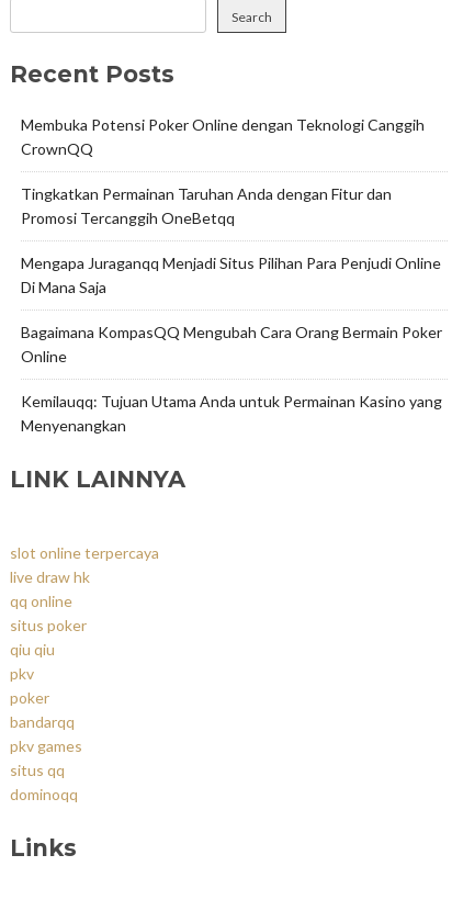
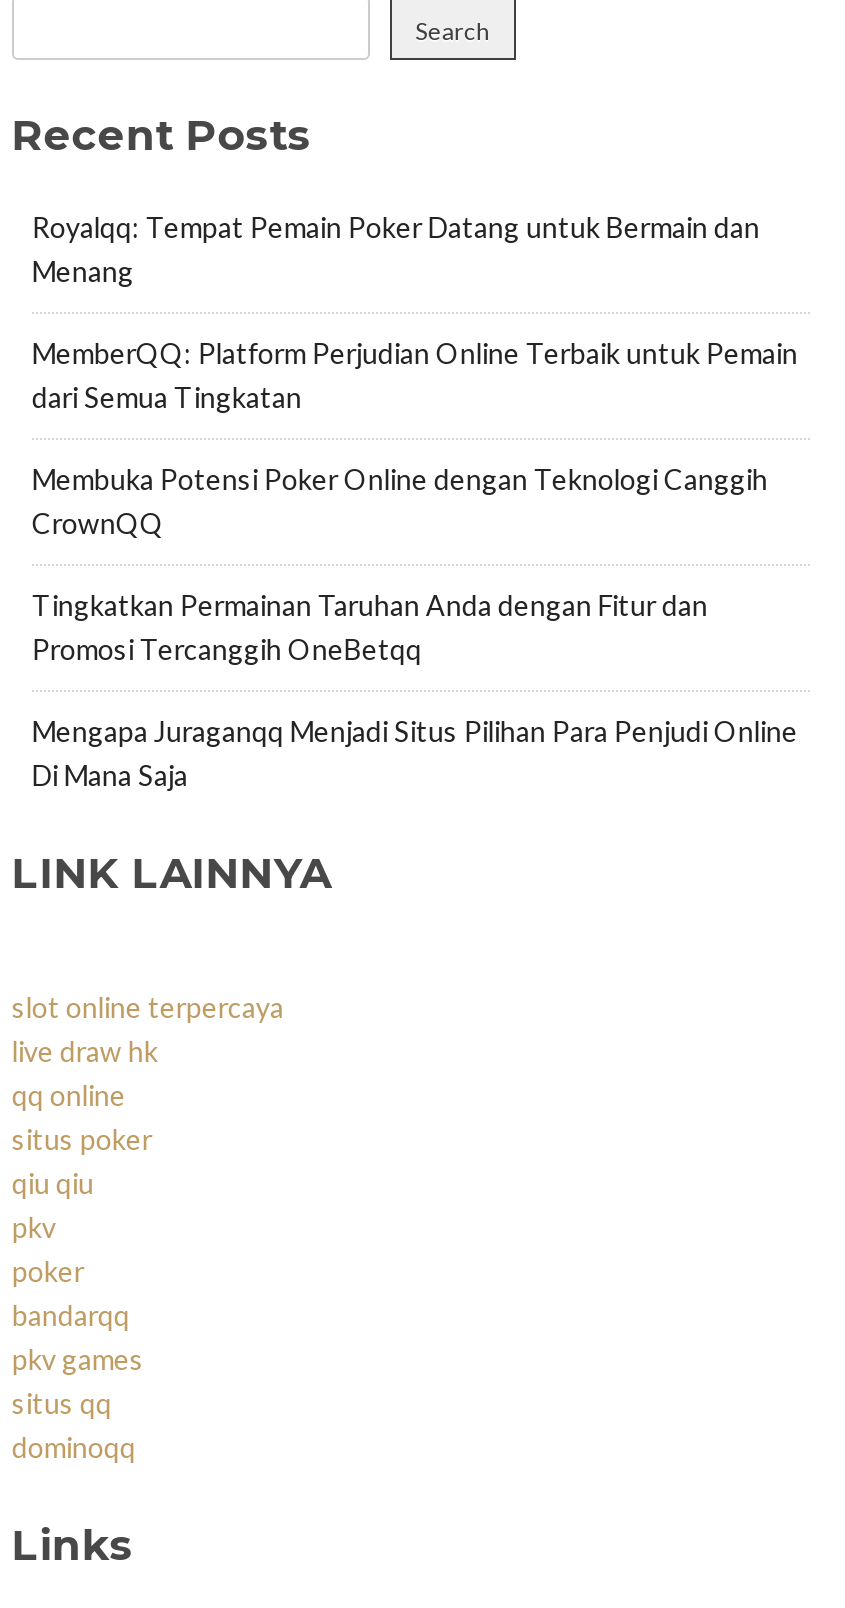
none -> [32,210,798,414] Royalqq: Tempat Pemain Poker Datang untuk Bermain dan | Menang | MemberQQ: Platform Perjudian Online Terbaik untuk Pemain | dari Semua Tingkatan
moved [21,115,441,296] -> [32,462,798,792]: Membuka Potensi Poker Online dengan Teknologi Canggih | CrownQQ | Tingkatkan Permainan Taruhan Anda dengan Fitur dan | Promosi Tercanggih OneBetqq | Mengapa Juraganqq Menjadi Situs Pilihan Para Penjudi Online | Di Mana Saja
[21,323,442,435] Bagaimana KompasQQ Mengubah Cara Orang Bermain Poker | Online | Kemilauqq: Tujuan Utama Anda untuk Permainan Kasino yang | Menyenangkan -> none

